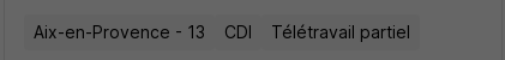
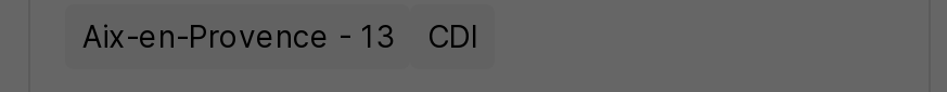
[271,22,410,42] Télétravail partiel -> none

